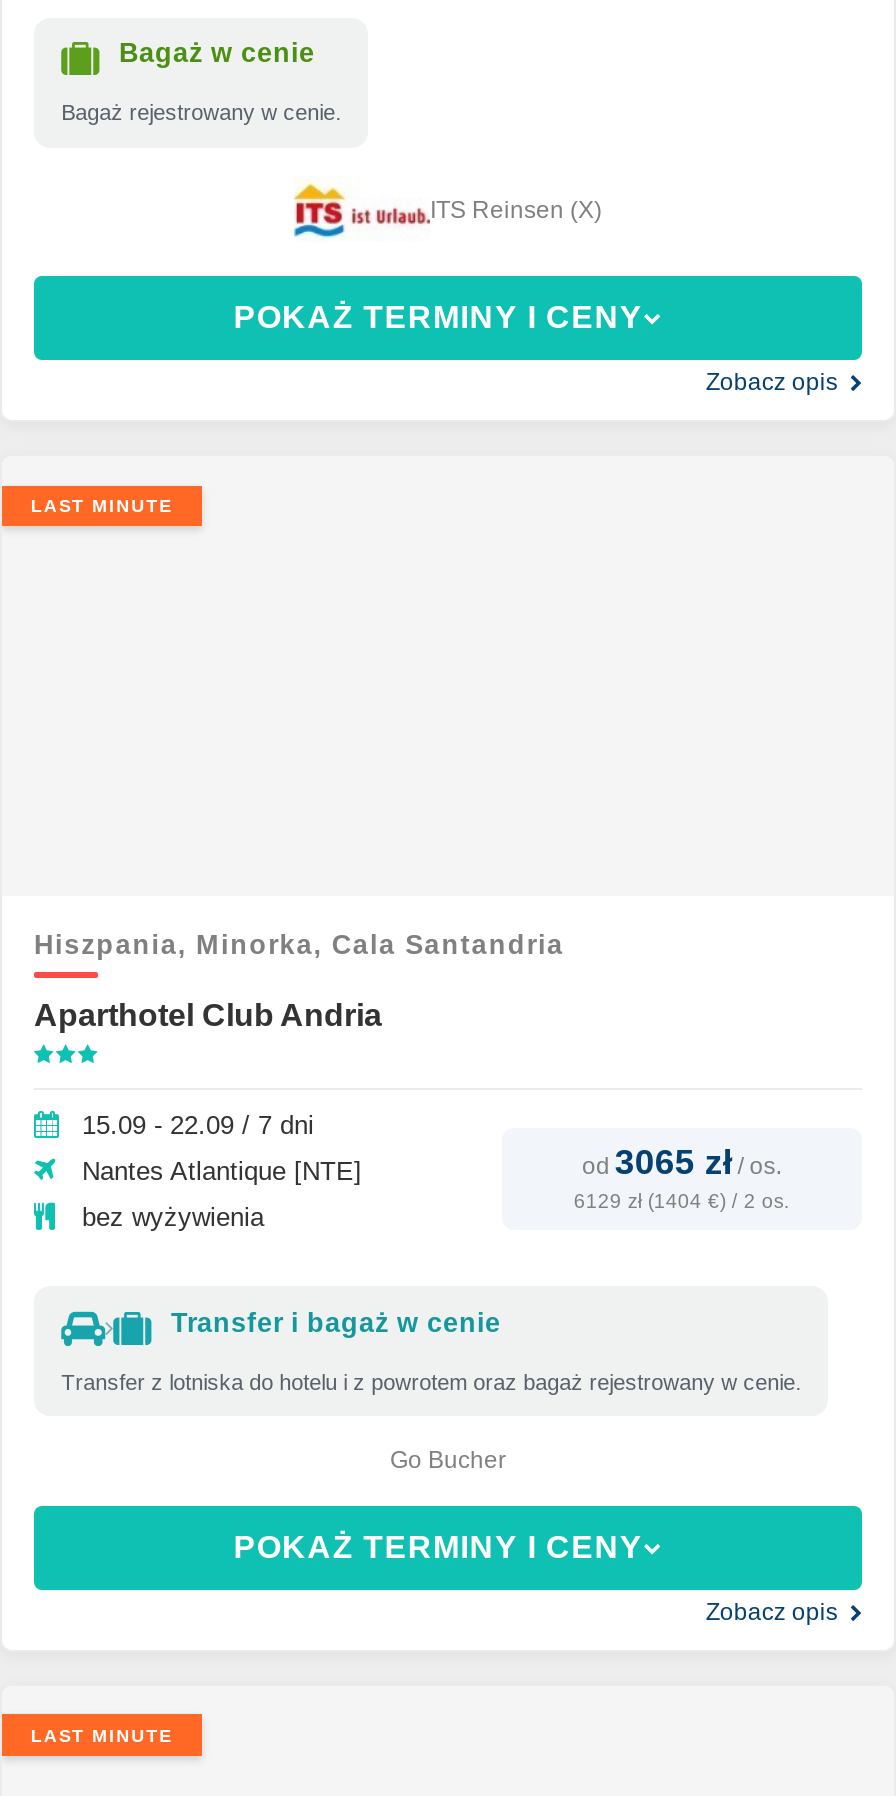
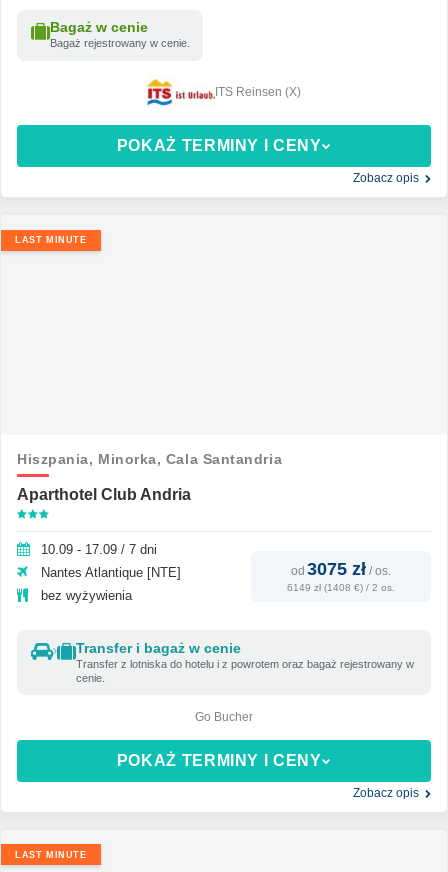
[82,1110,314,1140] 15.09 - 22.09 / 7 dni -> [41,542,157,557] 10.09 - 17.09 / 7 dni
[574,1143,790,1211] od 3065 zł / os. | 6129 zł (1404 €) / 2 os. -> [287,559,395,593] od 3075 zł / os. | 6149 zł (1408 €) / 2 os.

